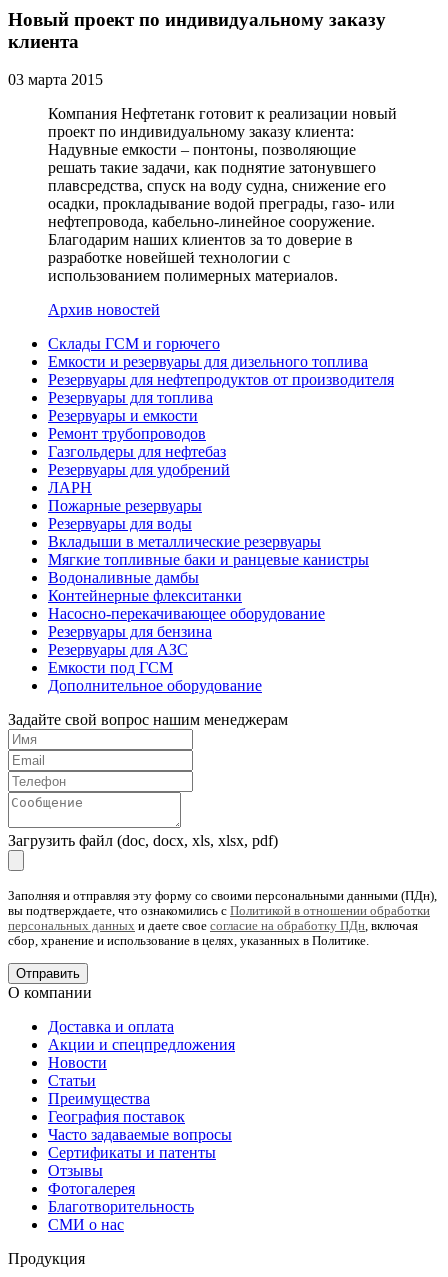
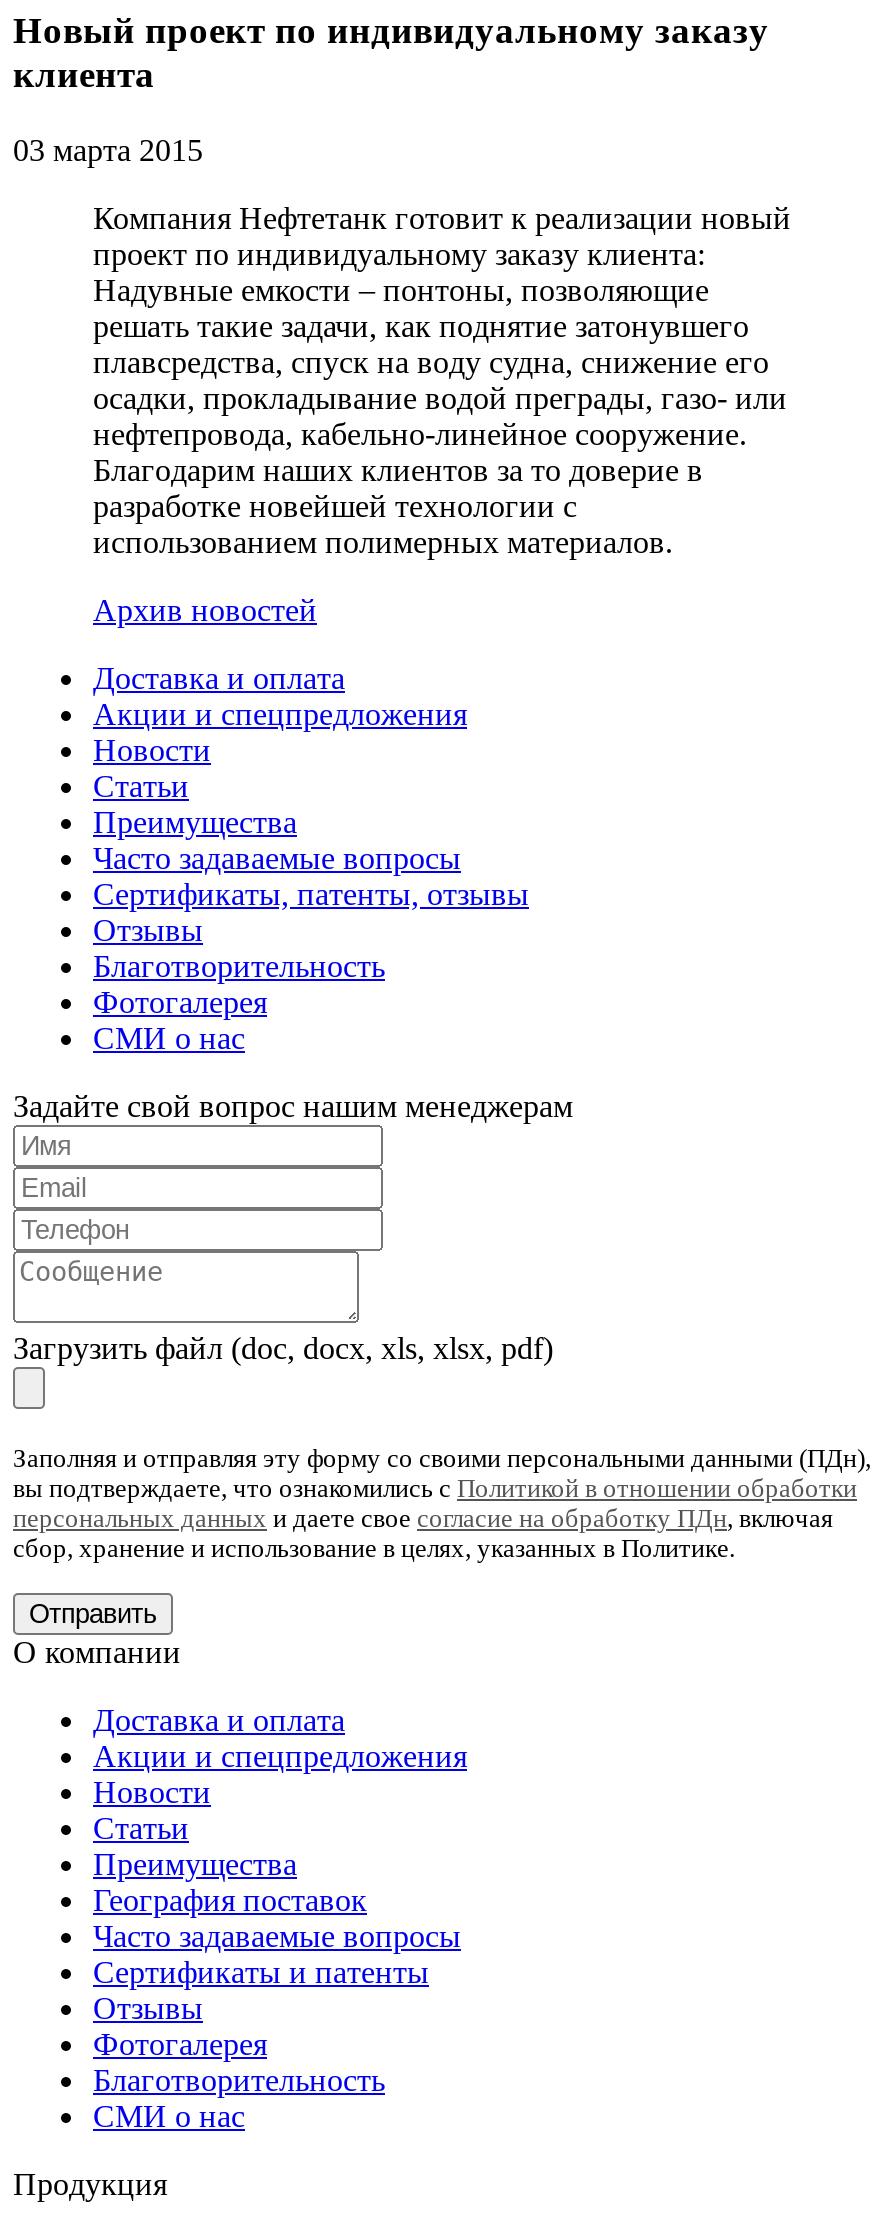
[48,335,394,694] Склады ГСМ и горючего | Емкости и резервуары для дизельного топлива | Резервуары для нефтепродуктов от производителя | Резервуары для топлива | Резервуары и емкости | Ремонт трубопроводов | Газгольдеры для нефтебаз | Резервуары для удобрений | ЛАРН | Пожарные резервуары | Резервуары для воды | Вкладыши в металлические резервуары | Мягкие топливные баки и ранцевые канистры | Водоналивные дамбы | Контейнерные флекситанки | Насосно-перекачивающее оборудование | Резервуары для бензина | Резервуары для АЗС | Емкости под ГСМ | Дополнительное оборудование -> [93,662,529,1056] Доставка и оплата | Акции и спецпредложения | Новости | Статьи | Преимущества | Часто задаваемые вопросы | Сертификаты, патенты, отзывы | Отзывы | Благотворительность | Фотогалерея | СМИ о нас

